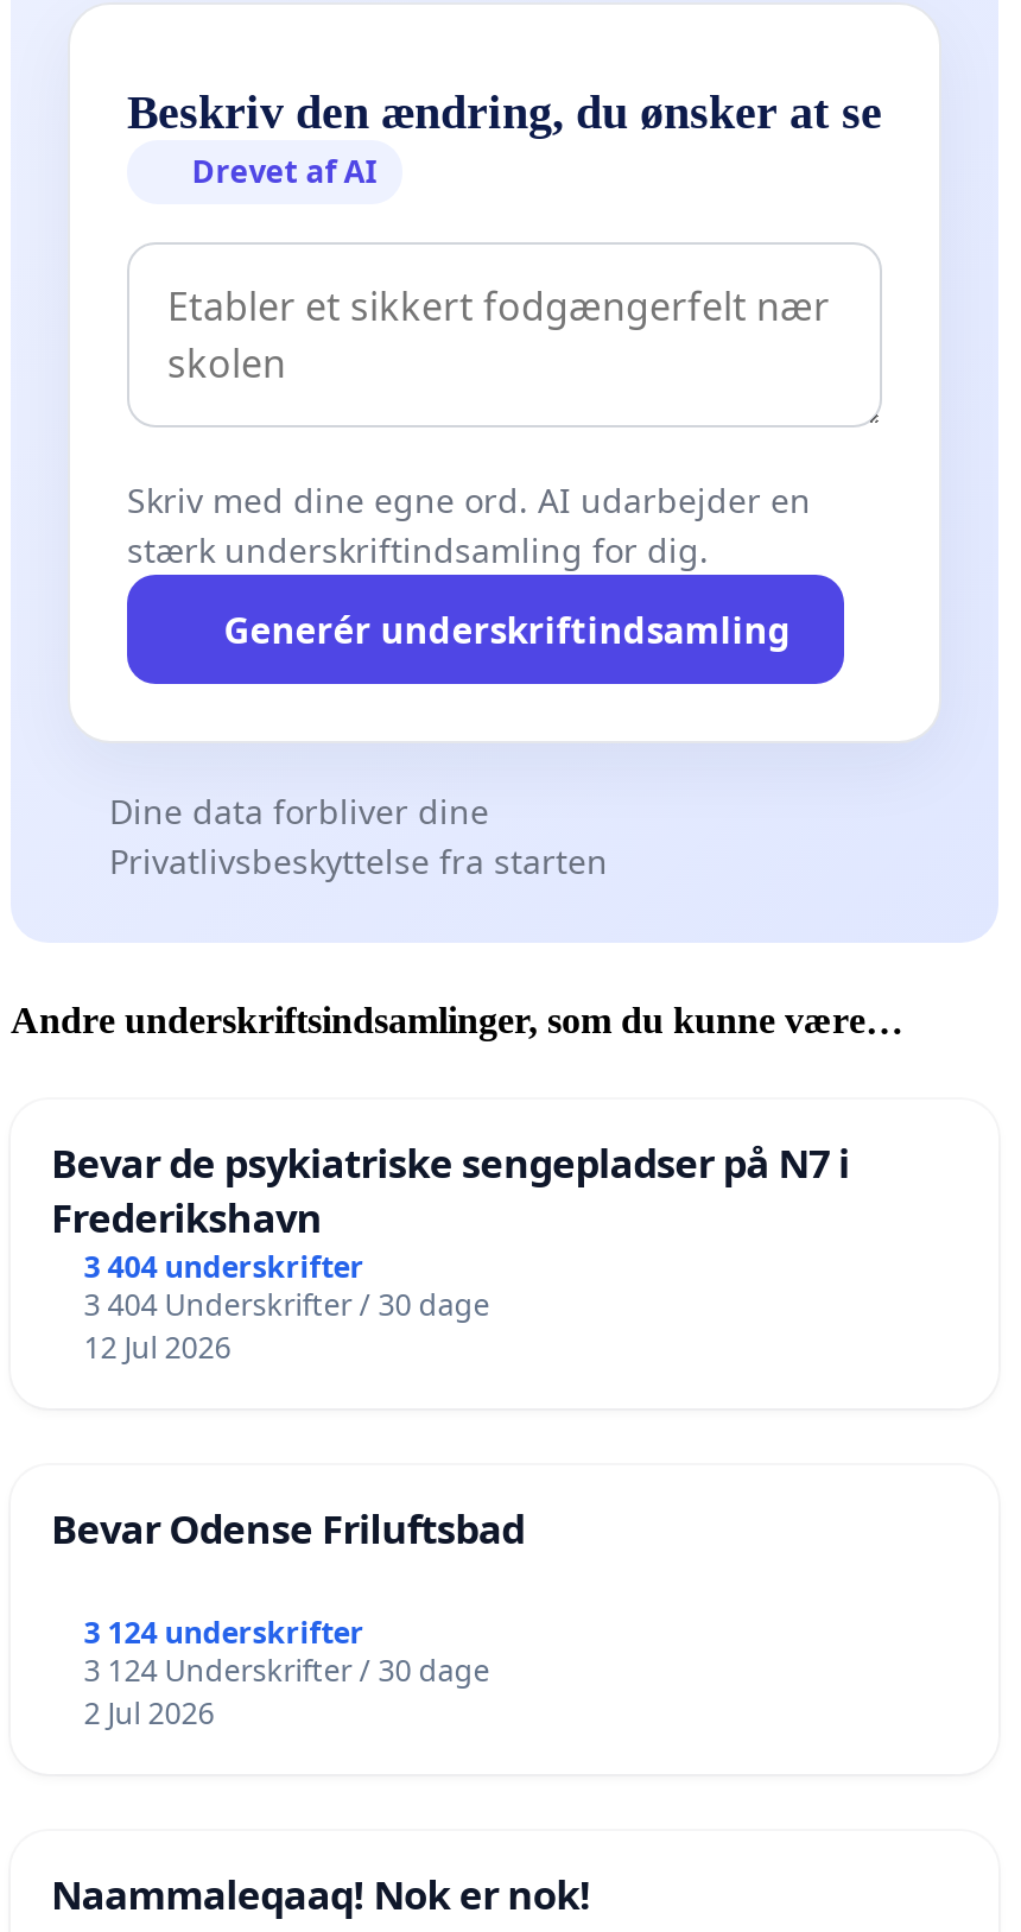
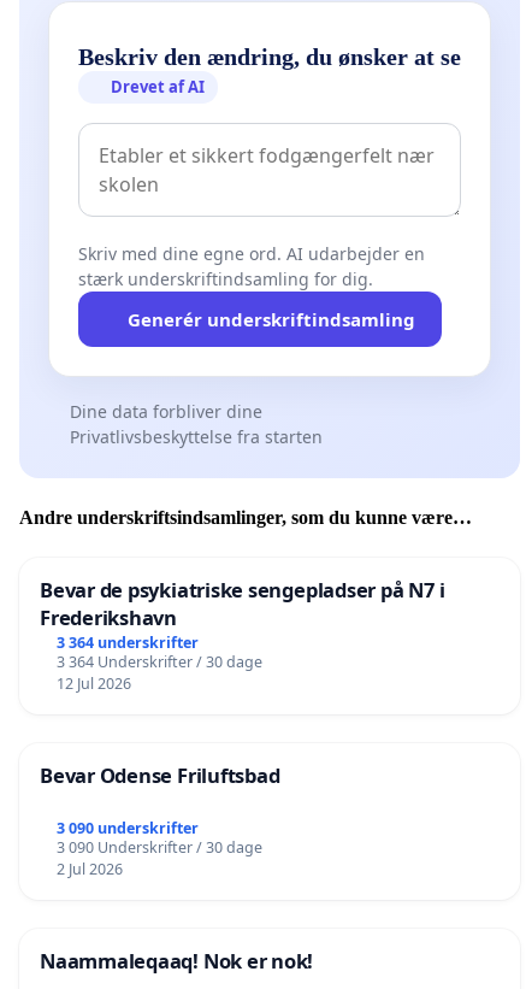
[84,1248,364,1288] 3 404 underskrifter -> [56,633,198,653] 3 364 underskrifter
[84,1286,490,1326] 3 404 Underskrifter / 30 dage -> [56,652,262,673] 3 364 Underskrifter / 30 dage
[84,1613,364,1653] 3 124 underskrifter -> [56,818,198,839] 3 090 underskrifter
[84,1651,490,1691] 3 124 Underskrifter / 30 dage -> [56,837,262,858] 3 090 Underskrifter / 30 dage

